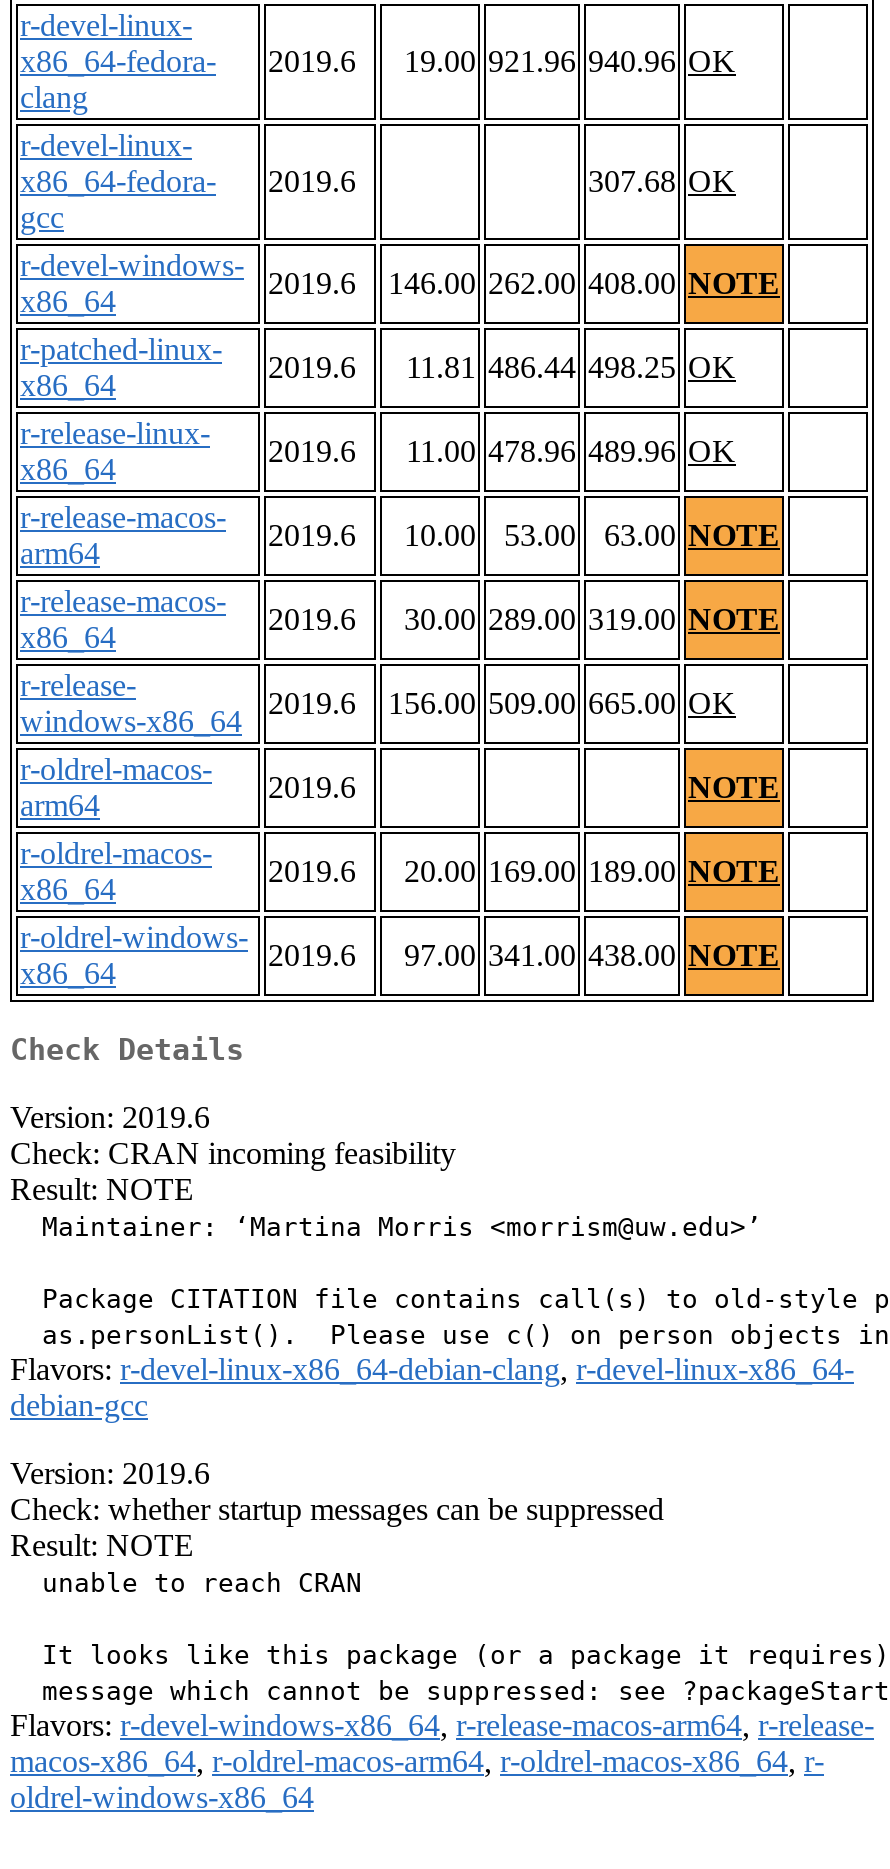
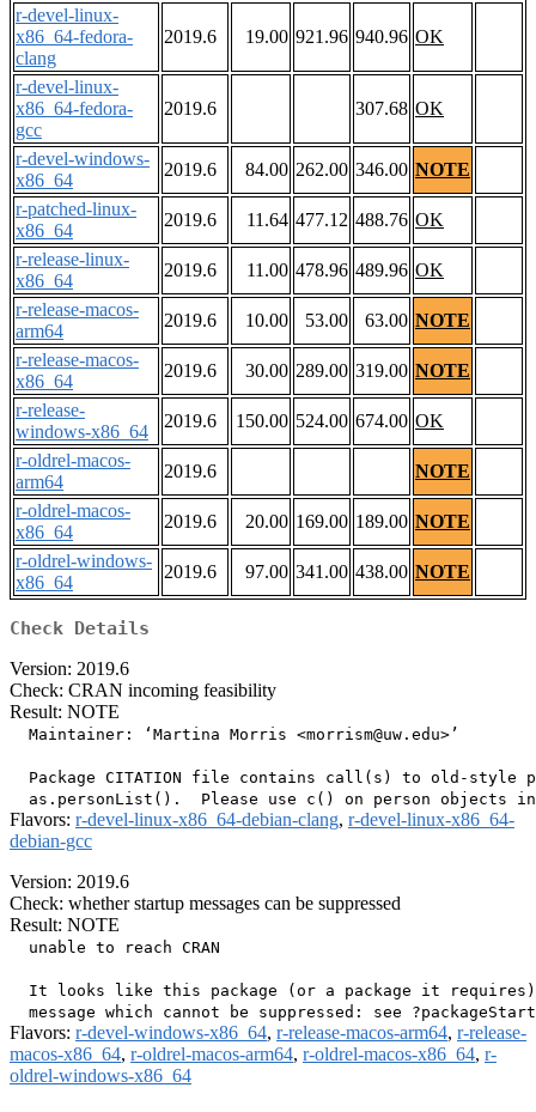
[268,267,780,301] 2019.6 146.00 262.00 408.00 NOTE -> [164,160,470,180] 2019.6 84.00 262.00 346.00 NOTE
[268,351,736,385] 2019.6 11.81 486.44 498.25 OK -> [164,210,444,230] 2019.6 11.64 477.12 488.76 OK
[268,687,736,721] 2019.6 156.00 509.00 665.00 OK -> [164,411,444,431] 2019.6 150.00 524.00 674.00 OK

